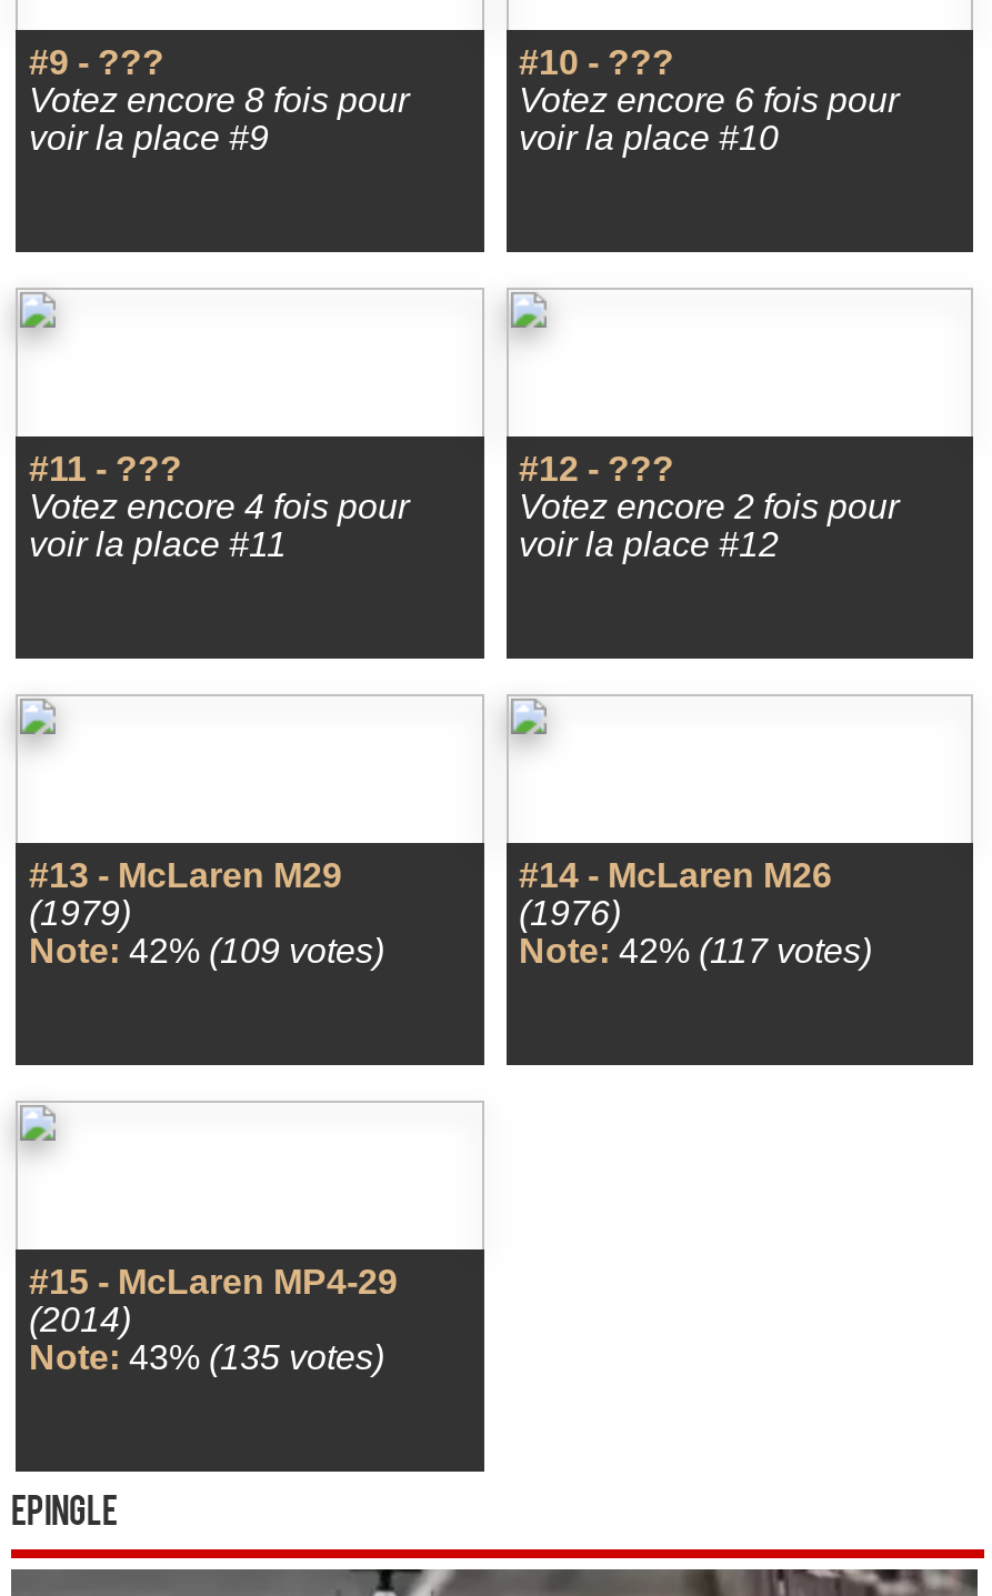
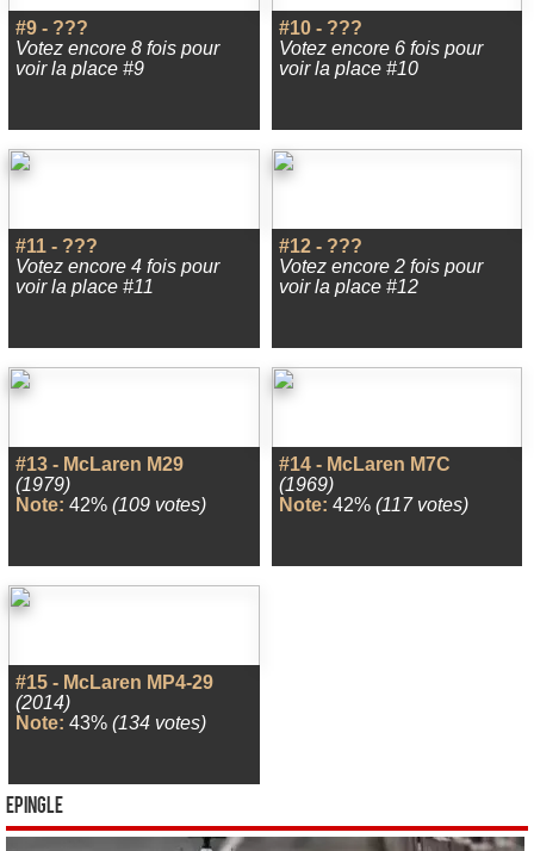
[519,856,832,894] #14 - McLaren M26 -> [278,454,450,474] #14 - McLaren M7C
[519,894,621,932] (1976) -> [278,474,333,495] (1969)
[29,1338,384,1376] Note: 43% (135 votes) -> [15,713,206,733] Note: 43% (134 votes)

